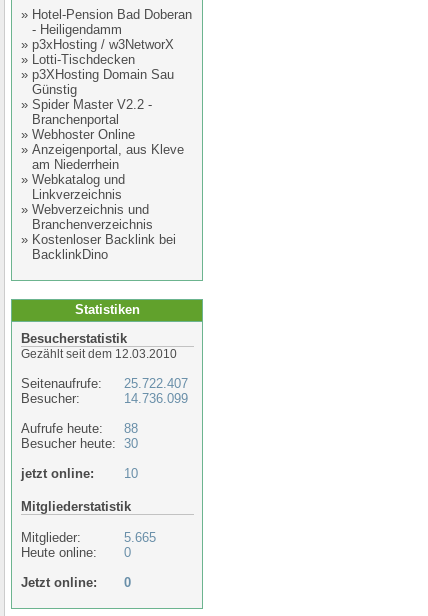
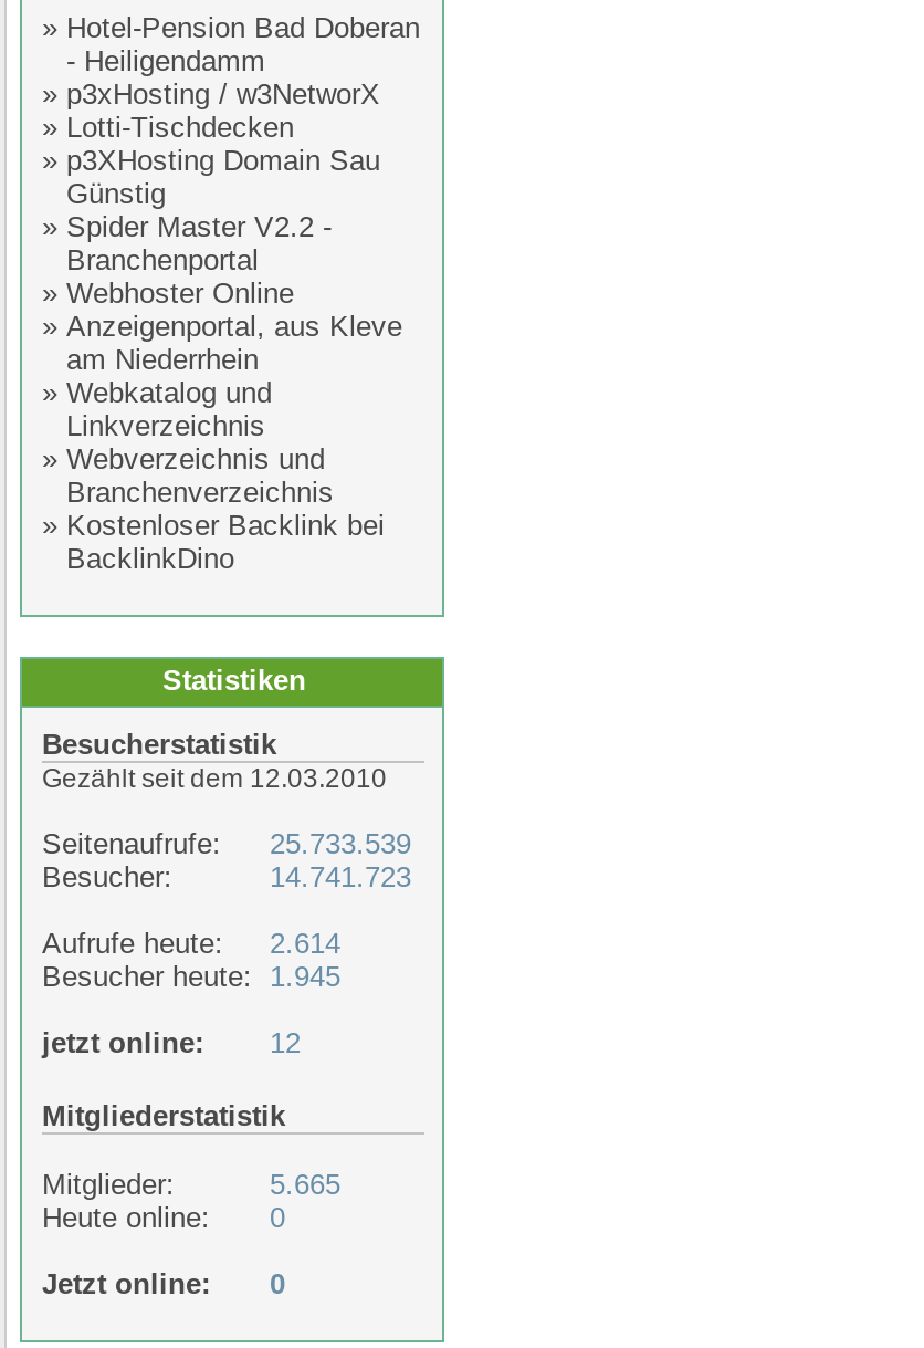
[21,376,188,391] Seitenaufrufe: 25.722.407 -> [42,827,411,860] Seitenaufrufe: 25.733.539
[124,391,188,406] 14.736.099 -> [270,860,411,894] 14.741.723
[21,421,138,436] Aufrufe heute: 88 -> [42,927,340,960] Aufrufe heute: 2.614
[21,436,138,451] Besucher heute: 30 -> [42,960,340,993] Besucher heute: 1.945
[21,466,138,481] jetzt online: 10 -> [42,1026,301,1059] jetzt online: 12

